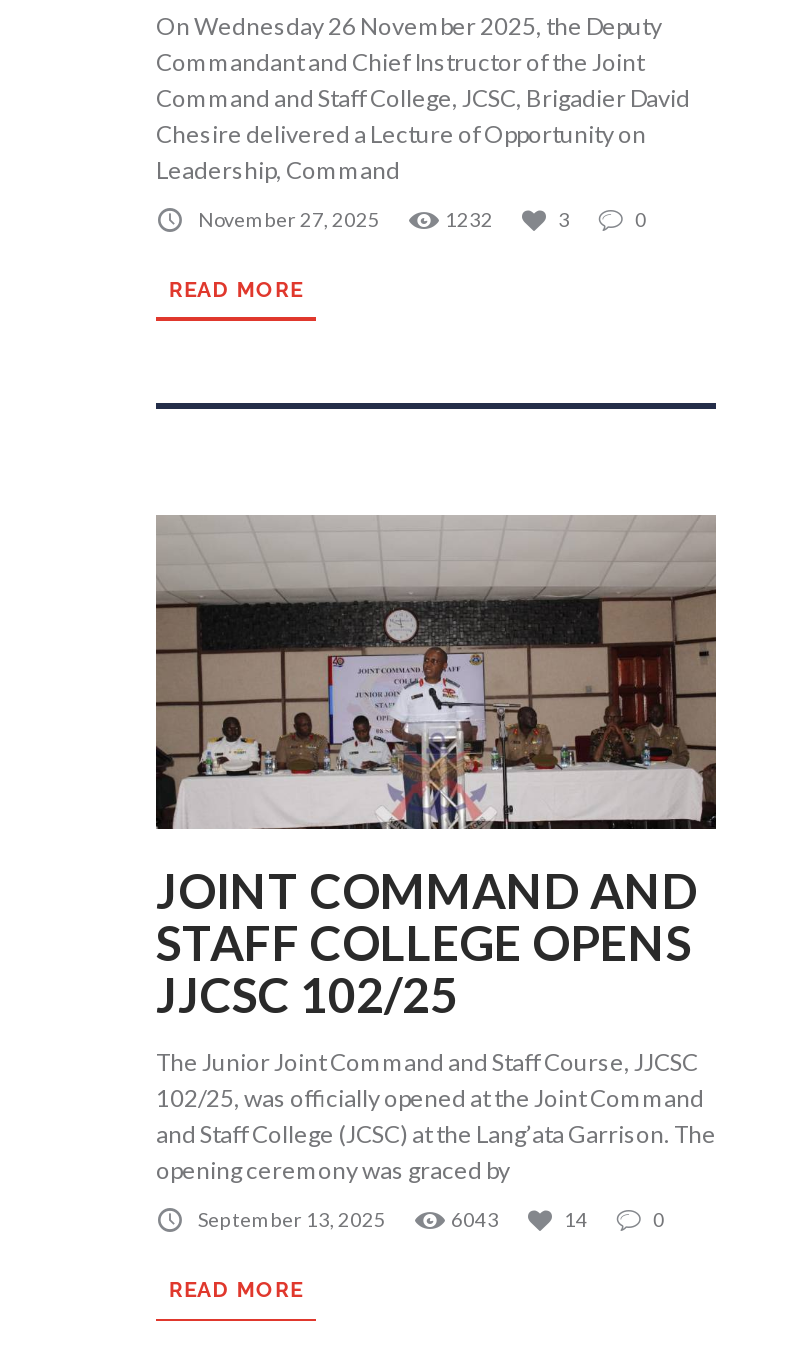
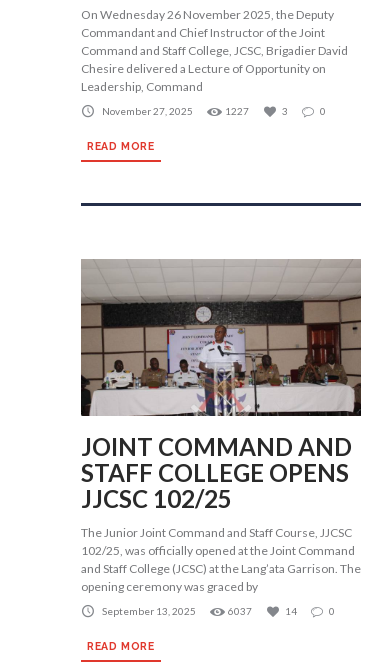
[445,206,493,230] 1232 -> [225,105,249,117] 1227
[451,1207,499,1231] 6043 -> [228,605,252,617] 6037

